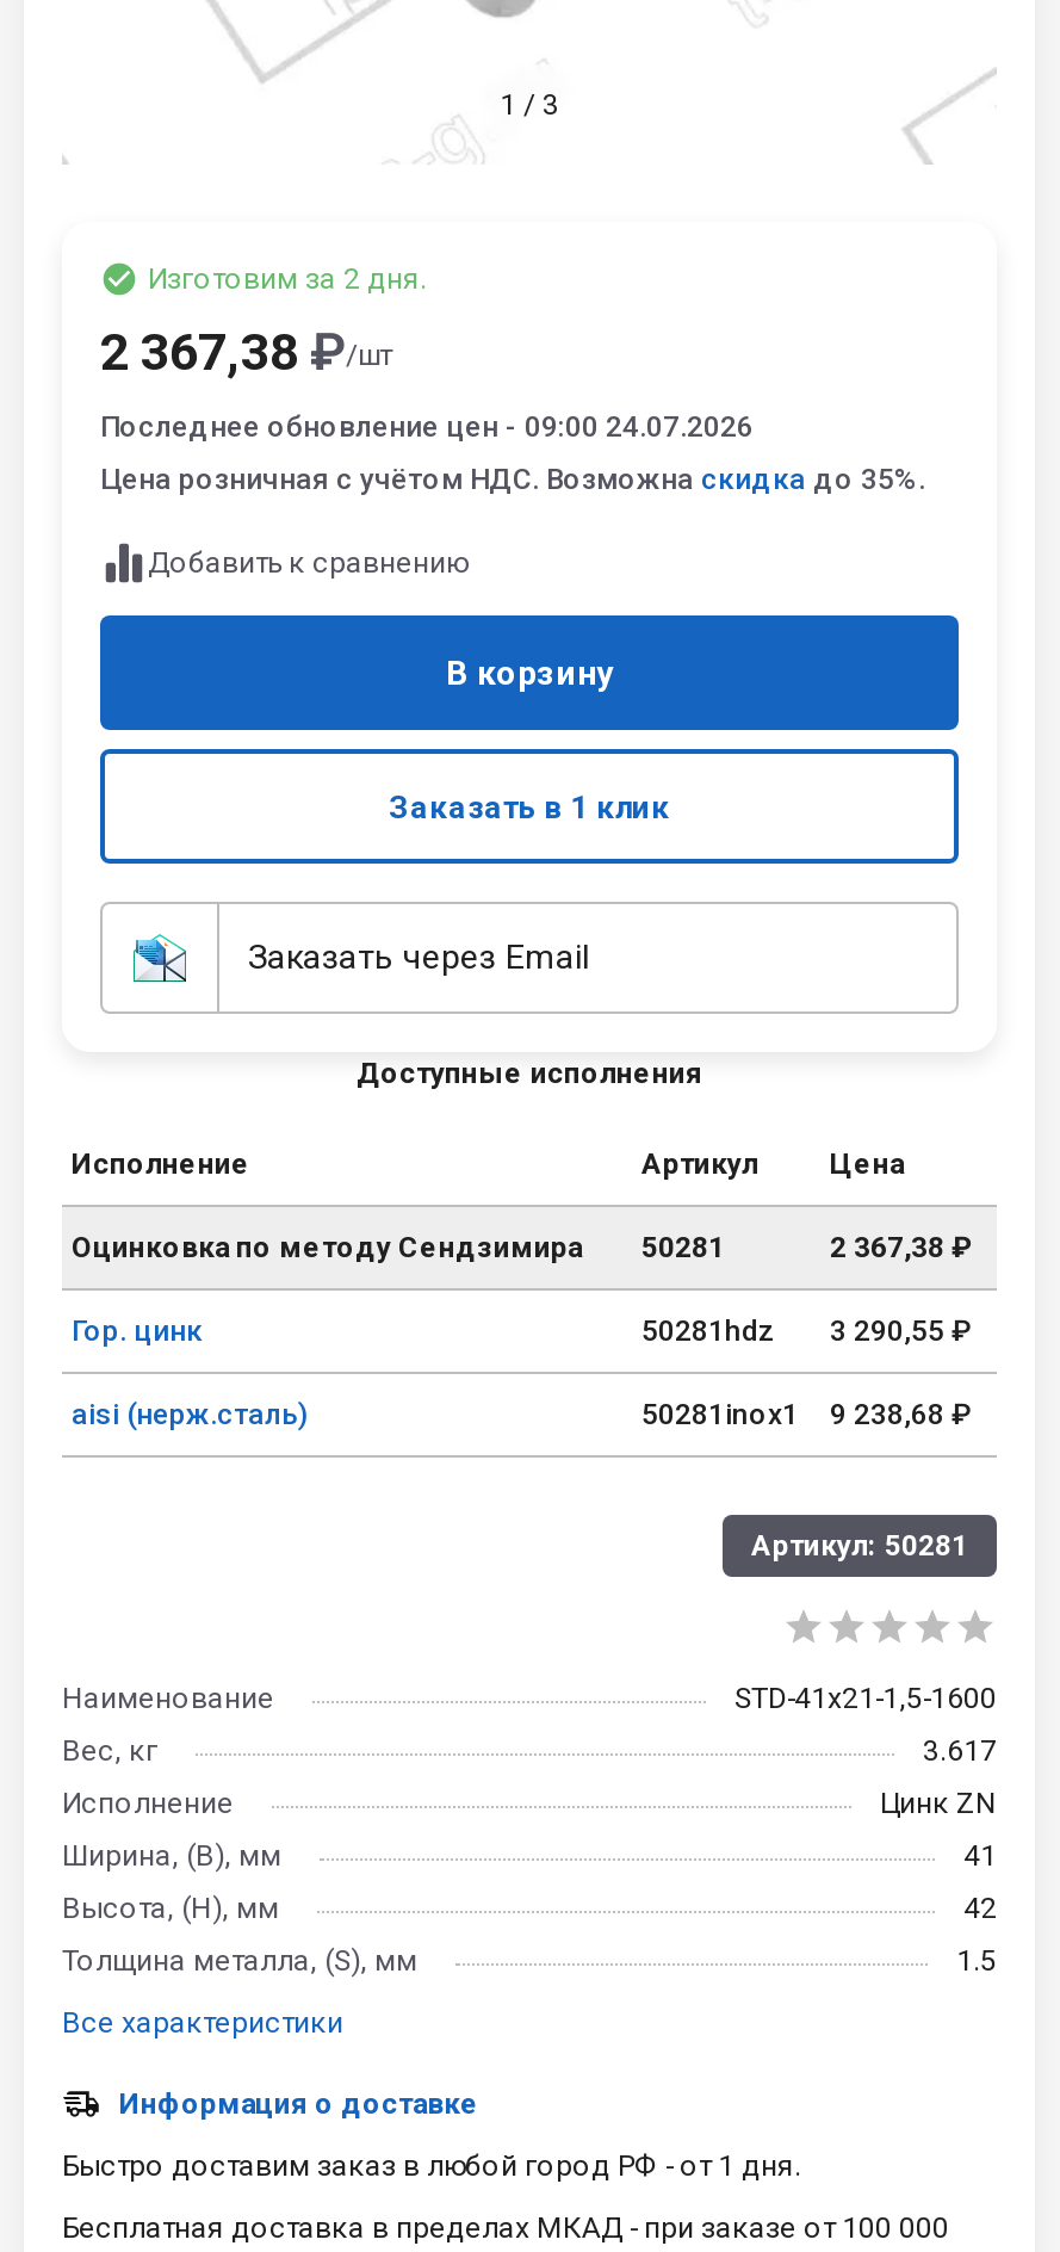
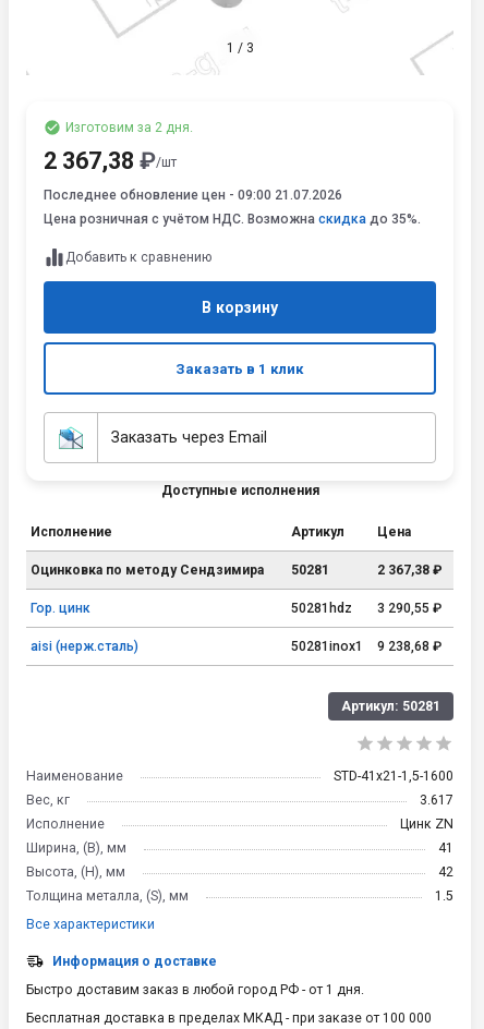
[100,410,754,444] Последнее обновление цен - 09:00 24.07.2026 -> [44,187,342,203] Последнее обновление цен - 09:00 21.07.2026

